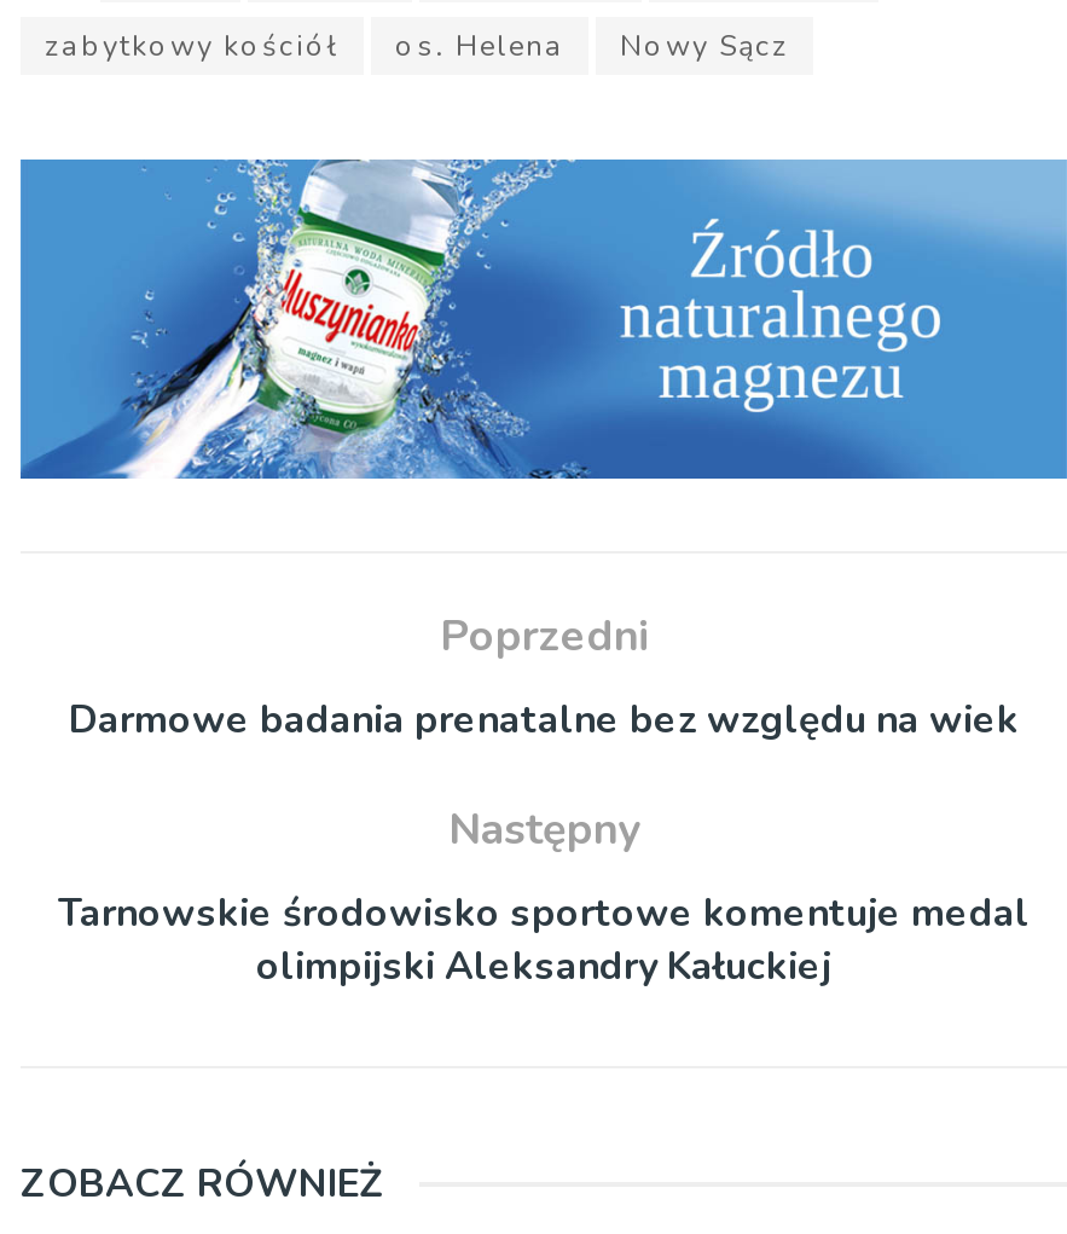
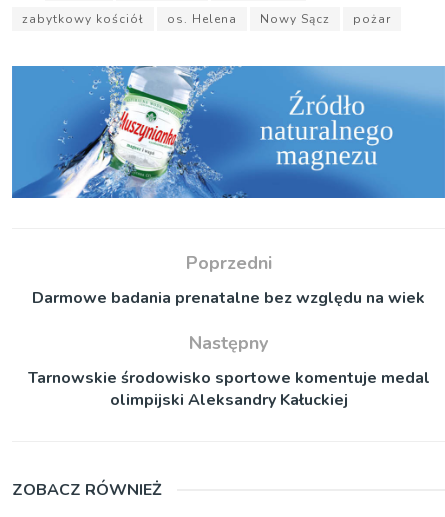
none -> [353,11,391,27] pożar

